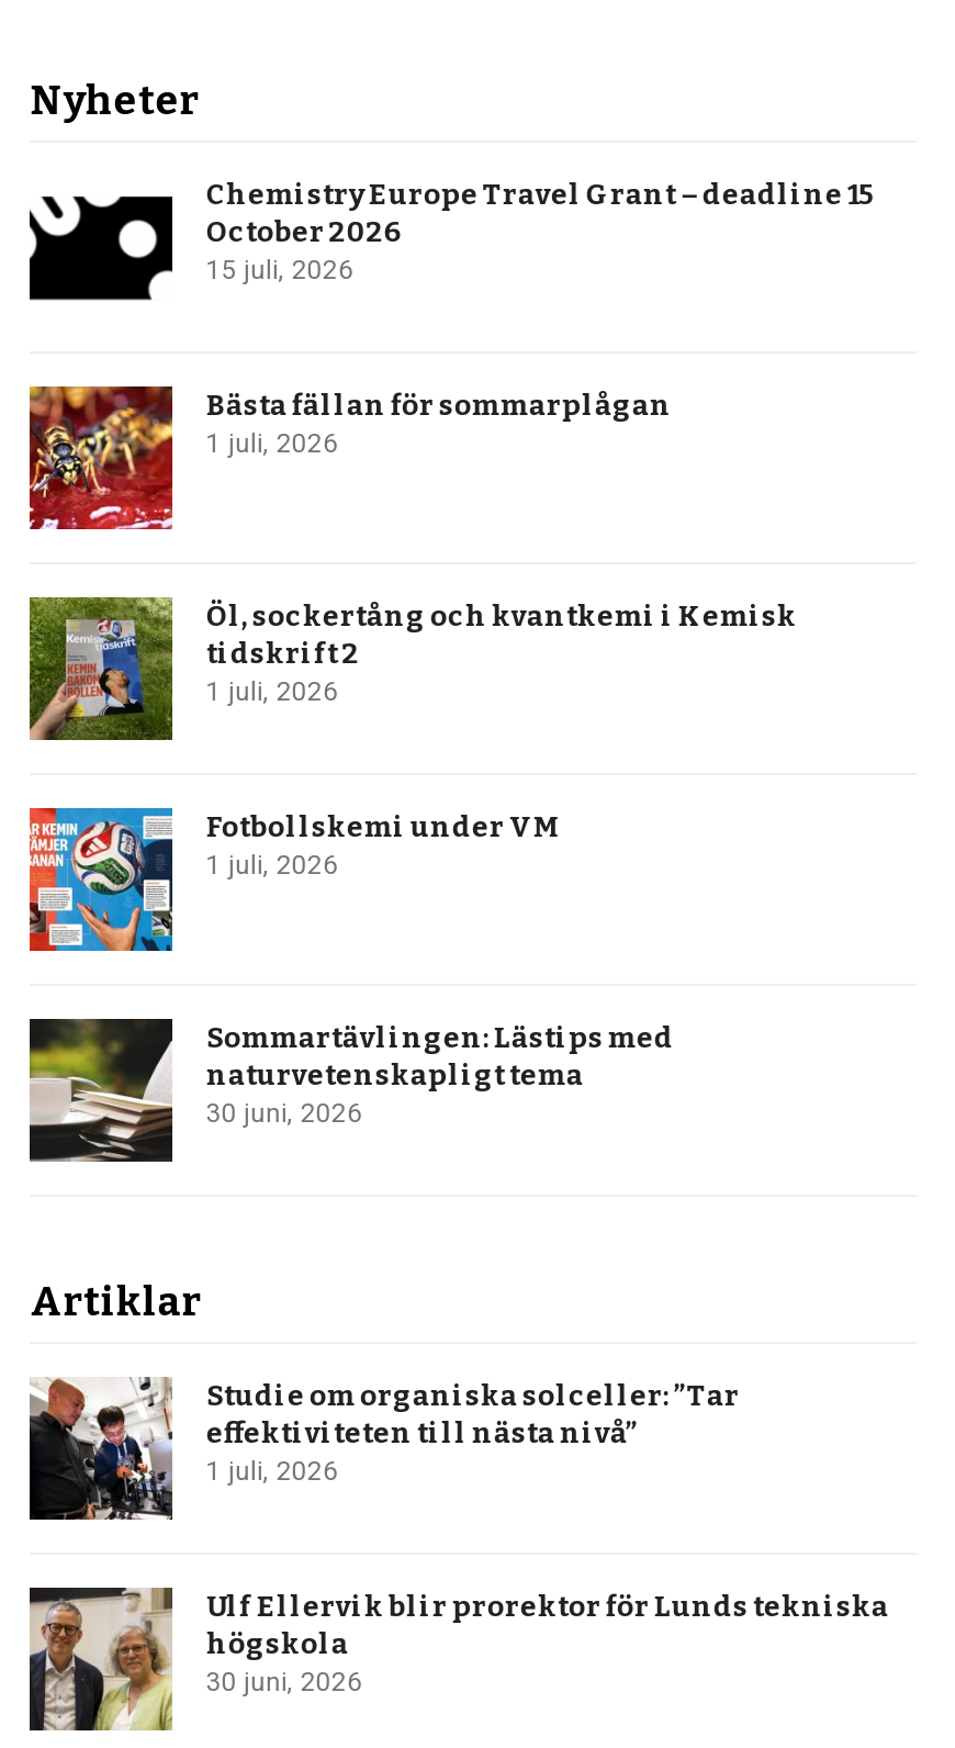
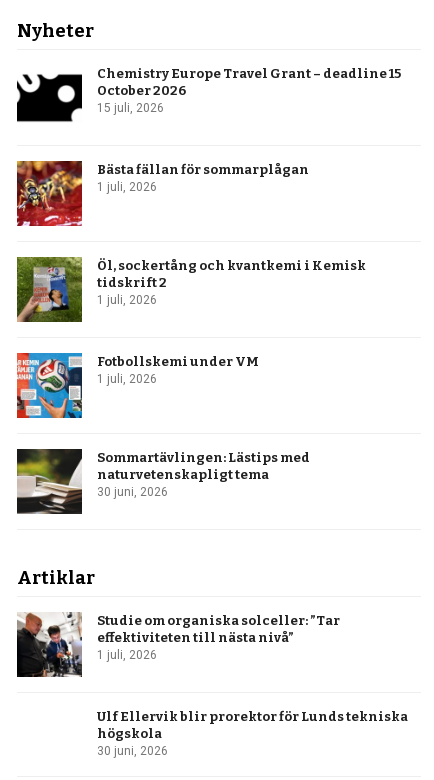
[27,1585,175,1733] [image] -> none

